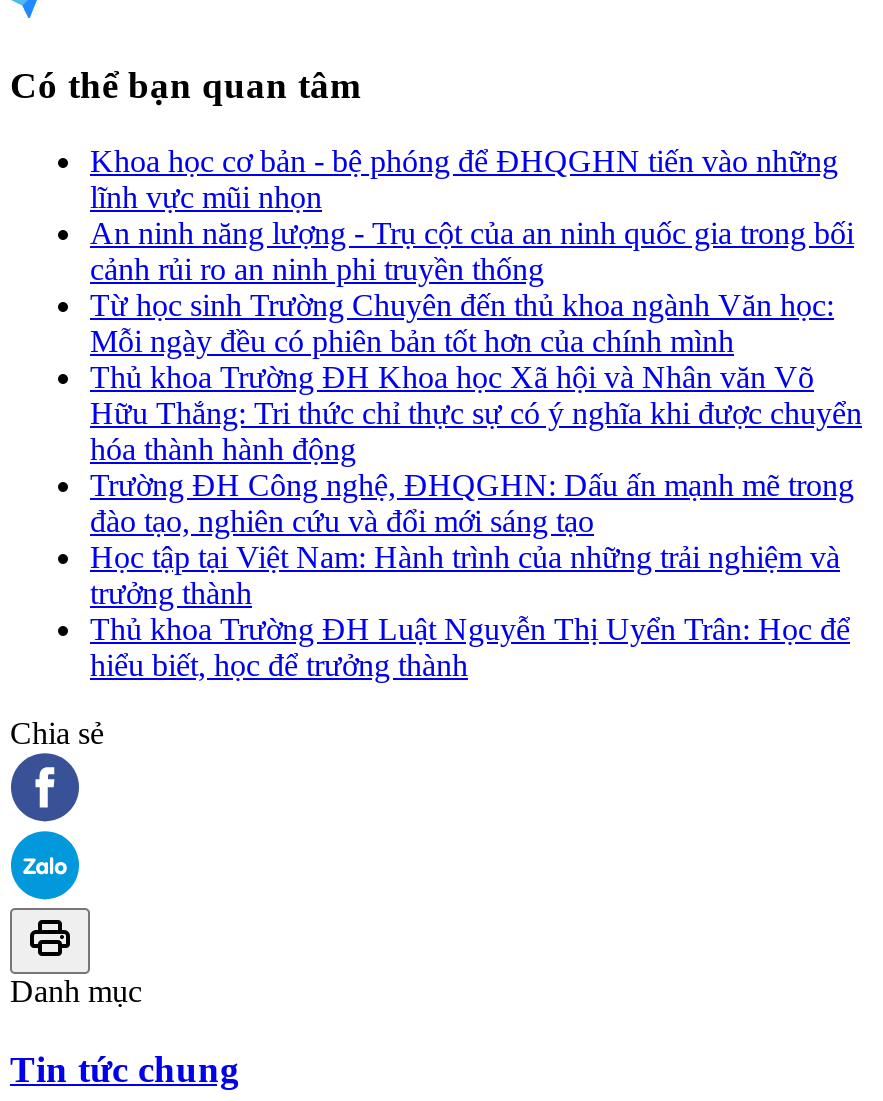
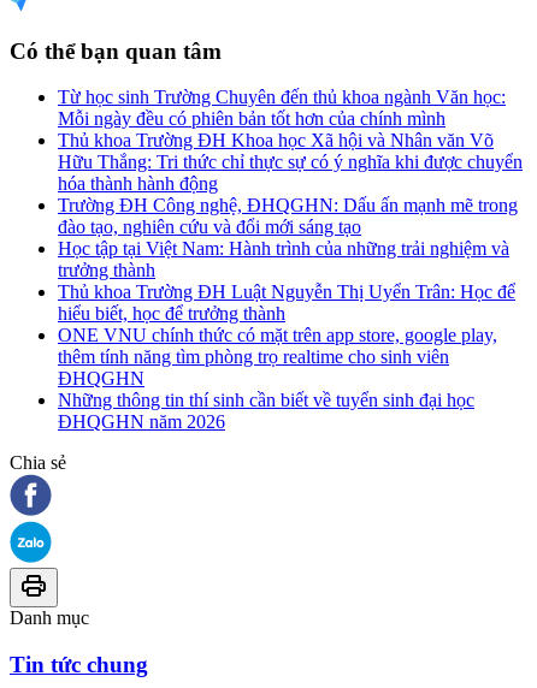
[90,144,854,286] Khoa học cơ bản - bệ phóng để ĐHQGHN tiến vào những | lĩnh vực mũi nhọn | An ninh năng lượng - Trụ cột của an ninh quốc gia trong bối | cảnh rủi ro an ninh phi truyền thống -> none
moved [90,288,862,682] -> [58,87,523,324]: Từ học sinh Trường Chuyên đến thủ khoa ngành Văn học: | Mỗi ngày đều có phiên bản tốt hơn của chính mình | Thủ khoa Trường ĐH Khoa học Xã hội và Nhân văn Võ | ... | Thủ khoa Trường ĐH Luật Nguyễn Thị Uyển Trân: Học để | hiểu biết, học để trưởng thành
none -> [58,325,497,432] ONE VNU chính thức có mặt trên app store, google play, | thêm tính năng tìm phòng trọ realtime cho sinh viên | ĐHQGHN | Những thông tin thí sinh cần biết về tuyển sinh đại học | ĐHQGHN năm 2026

